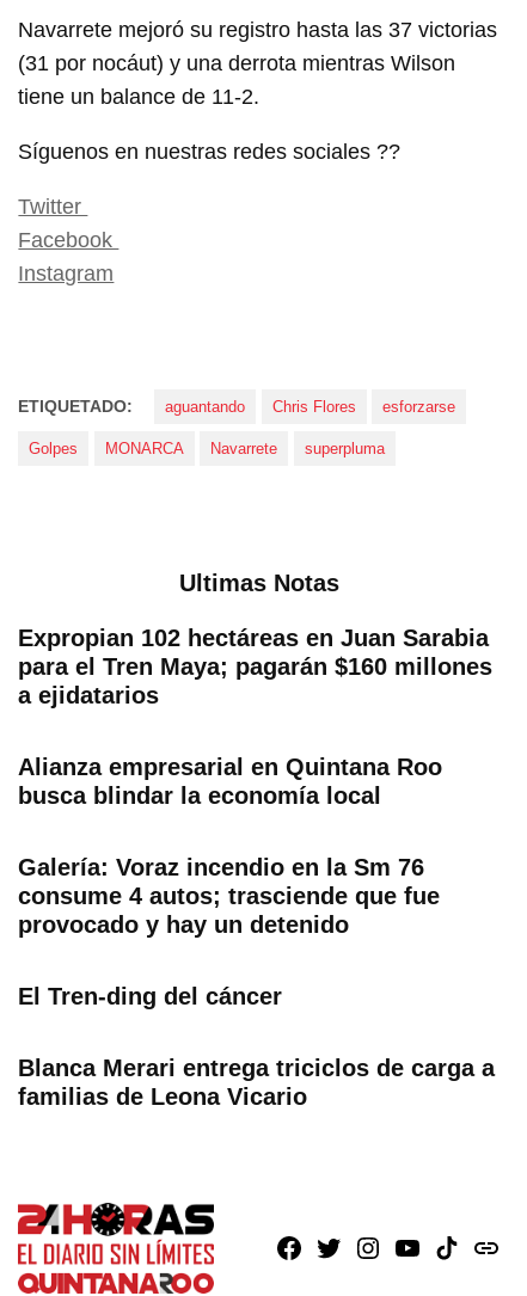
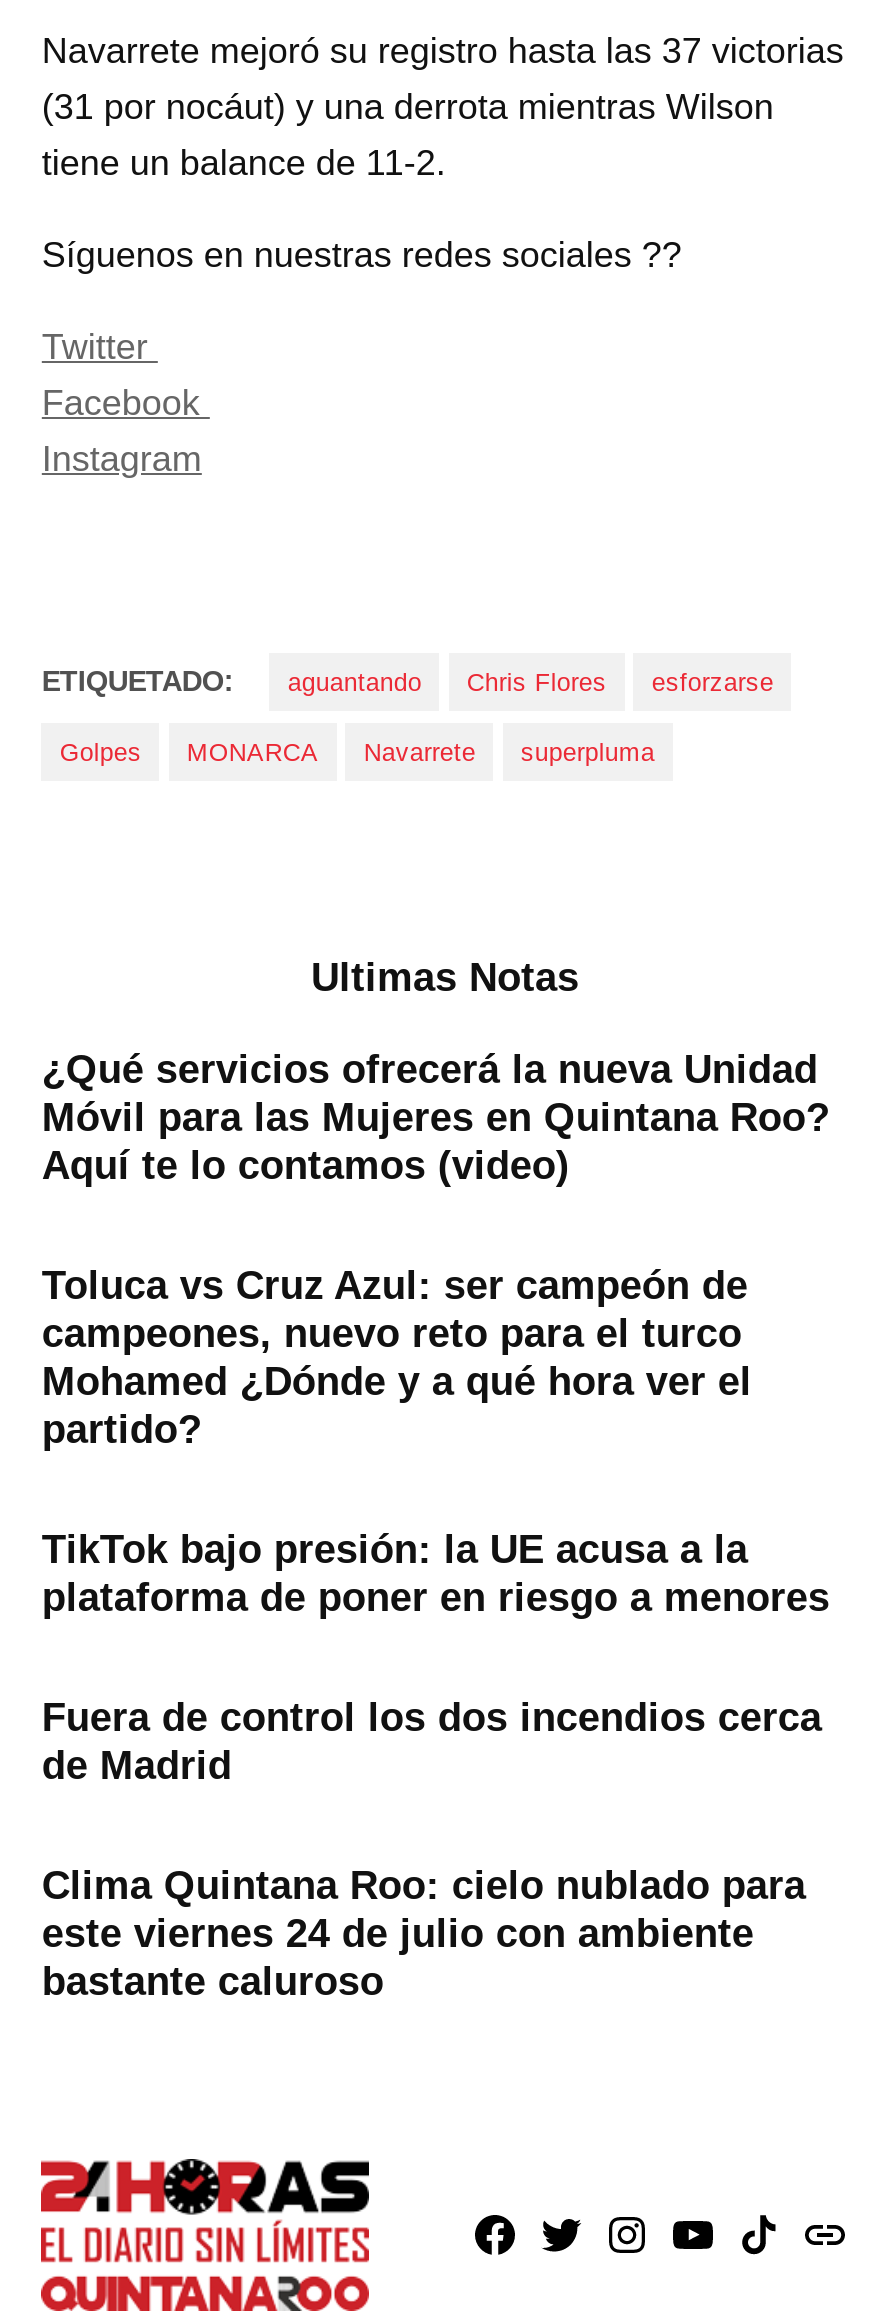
[18,625,493,709] Expropian 102 hectáreas en Juan Sarabia | para el Tren Maya; pagarán $160 millones | a ejidatarios -> [42,1048,830,1188] ¿Qué servicios ofrecerá la nueva Unidad | Móvil para las Mujeres en Quintana Roo? | Aquí te lo contamos (video)
[18,754,443,809] Alianza empresarial en Quintana Roo | busca blindar la economía local -> [42,1264,752,1452] Toluca vs Cruz Azul: ser campeón de | campeones, nuevo reto para el turco | Mohamed ¿Dónde y a qué hora ver el | partido?
[18,854,440,938] Galería: Voraz incendio en la Sm 76 | consume 4 autos; trasciende que fue | provocado y hay un detenido -> [42,1528,830,1620] TikTok bajo presión: la UE acusa a la | plataforma de poner en riesgo a menores
[18,983,283,1010] El Tren-ding del cáncer -> [42,1696,822,1788] Fuera de control los dos incendios cerca | de Madrid
[18,1055,495,1110] Blanca Merari entrega triciclos de carga a | familias de Leona Vicario -> [42,1864,806,2004] Clima Quintana Roo: cielo nublado para | este viernes 24 de julio con ambiente | bastante caluroso

